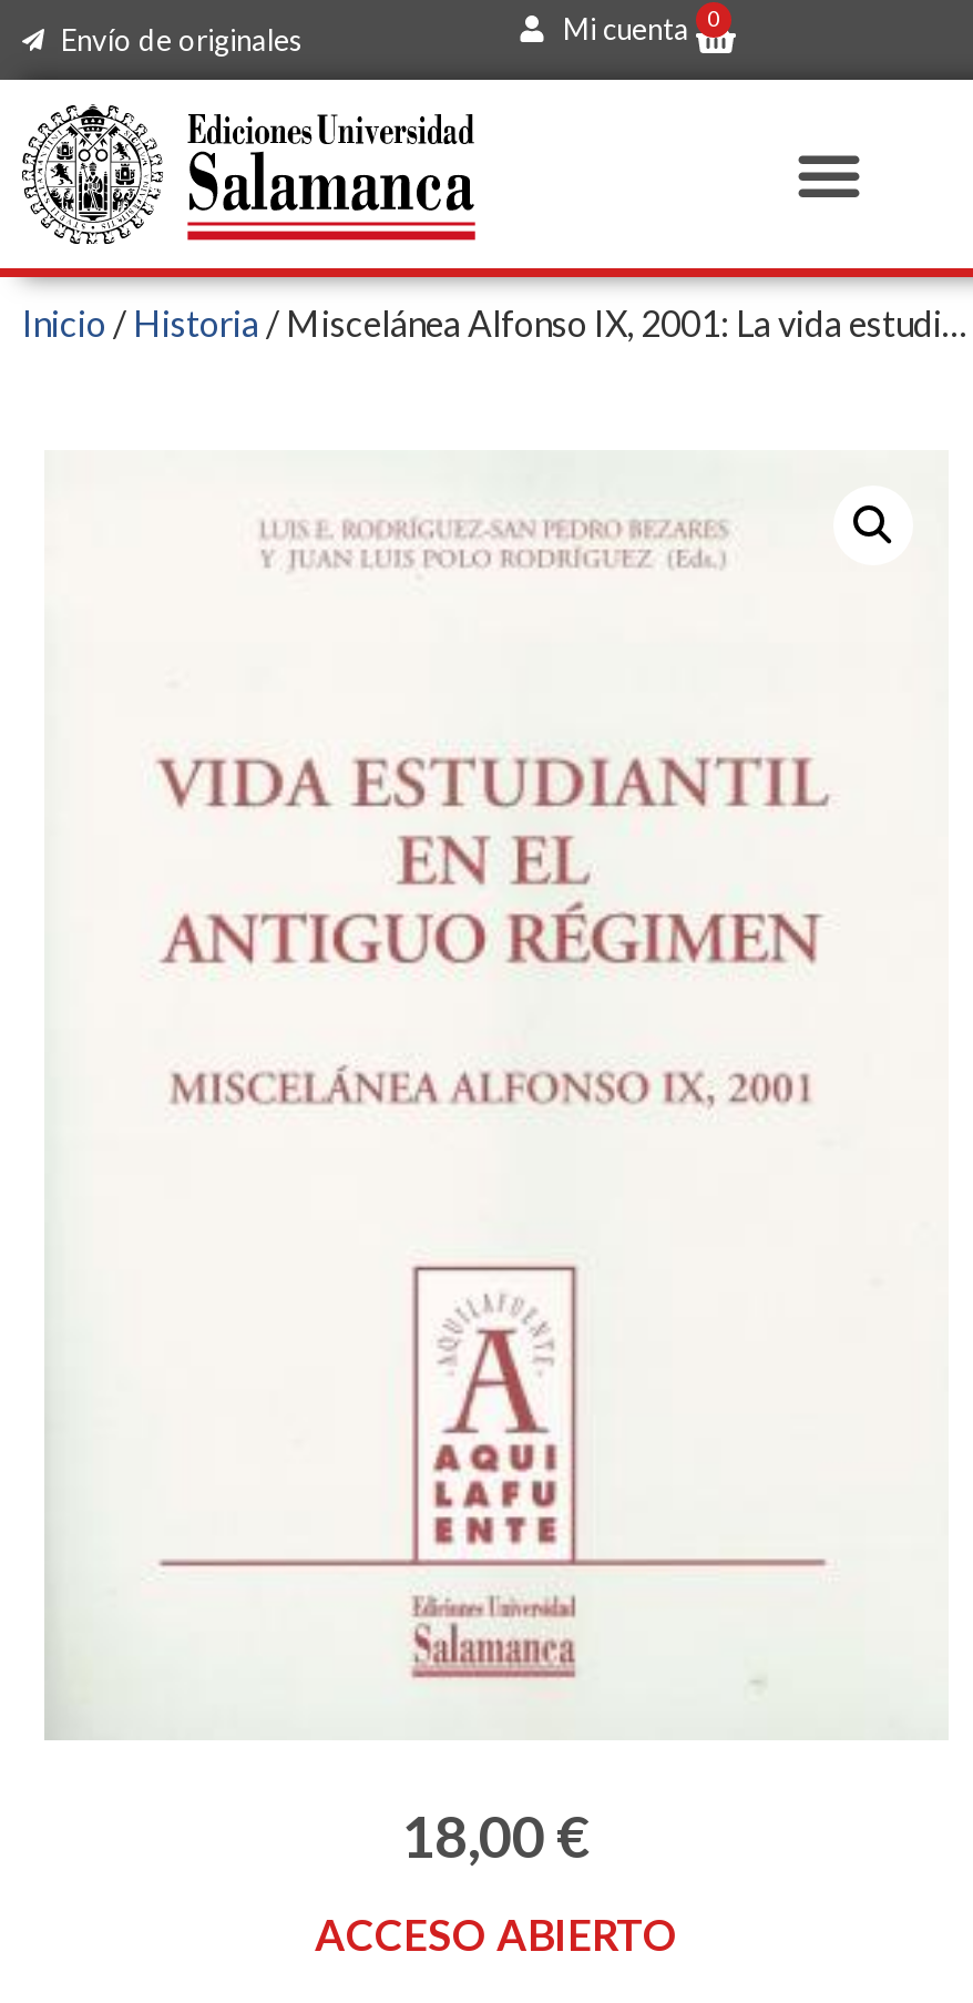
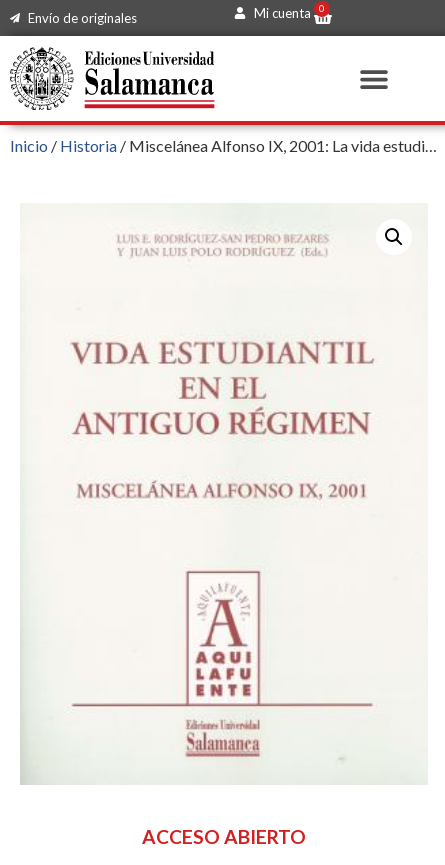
[401,1800,592,1871] 18,00 € -> none

